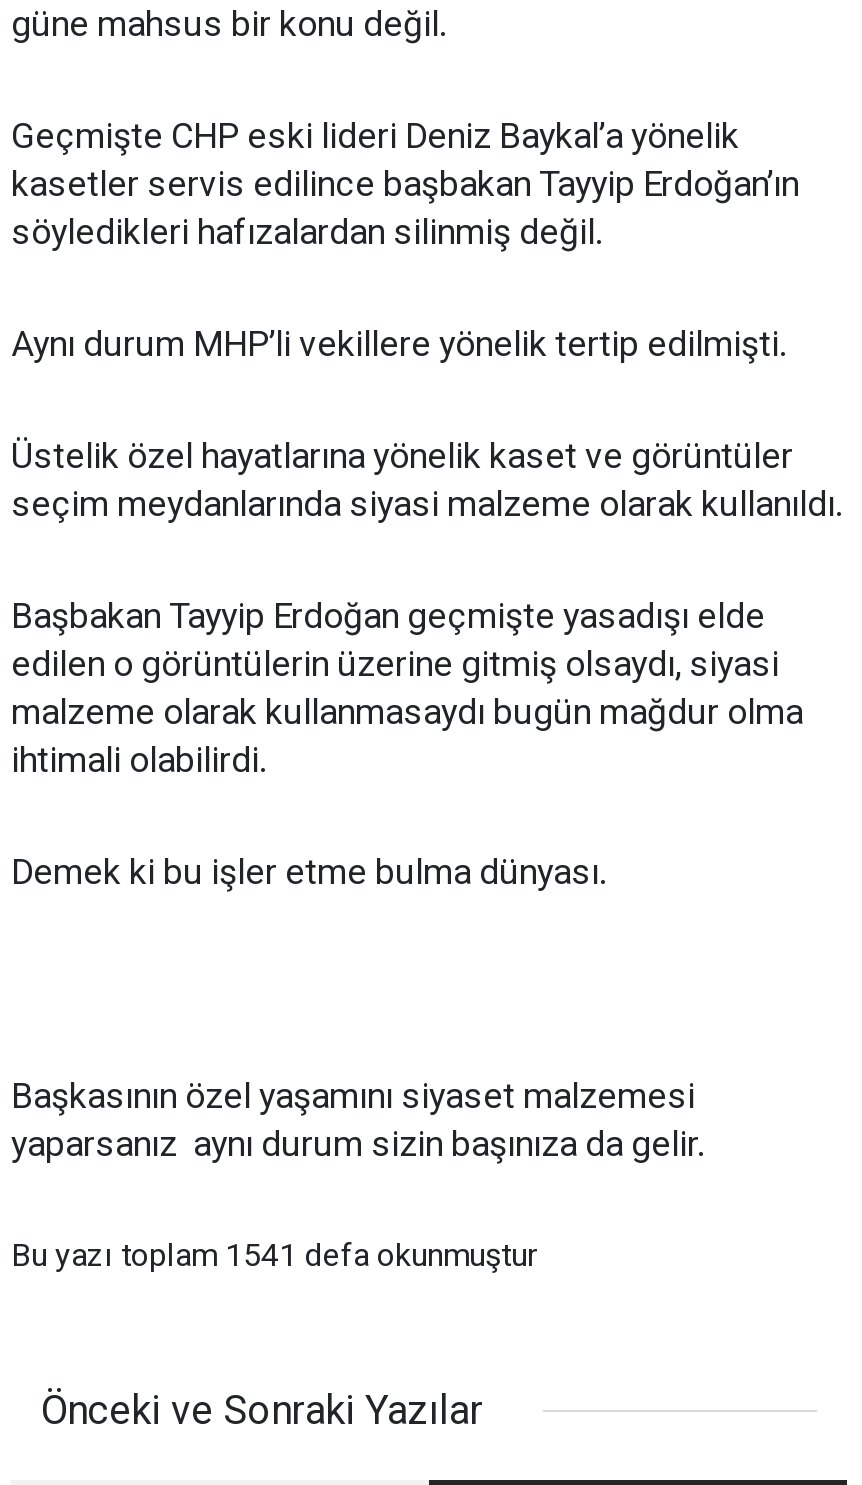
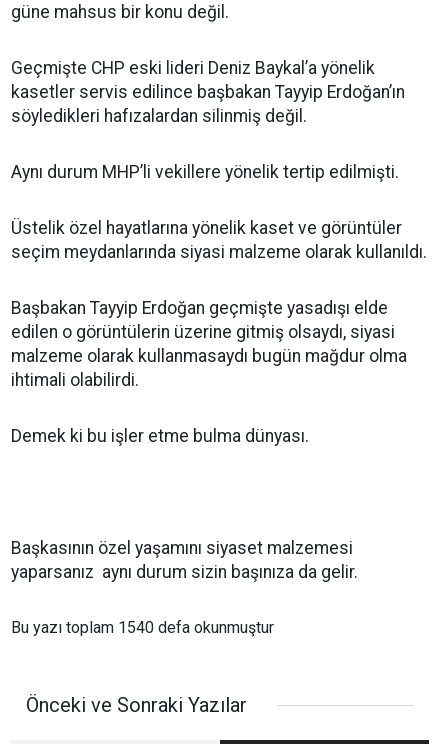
[11,1236,537,1274] Bu yazı toplam 1541 defa okunmuştur -> [11,618,274,637] Bu yazı toplam 1540 defa okunmuştur

